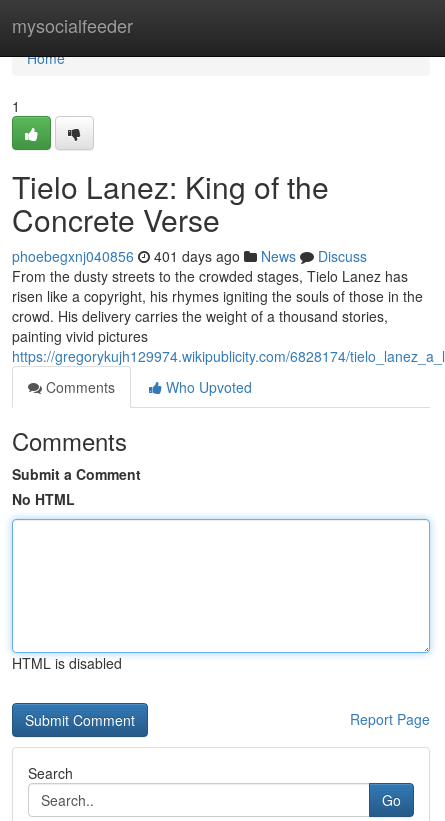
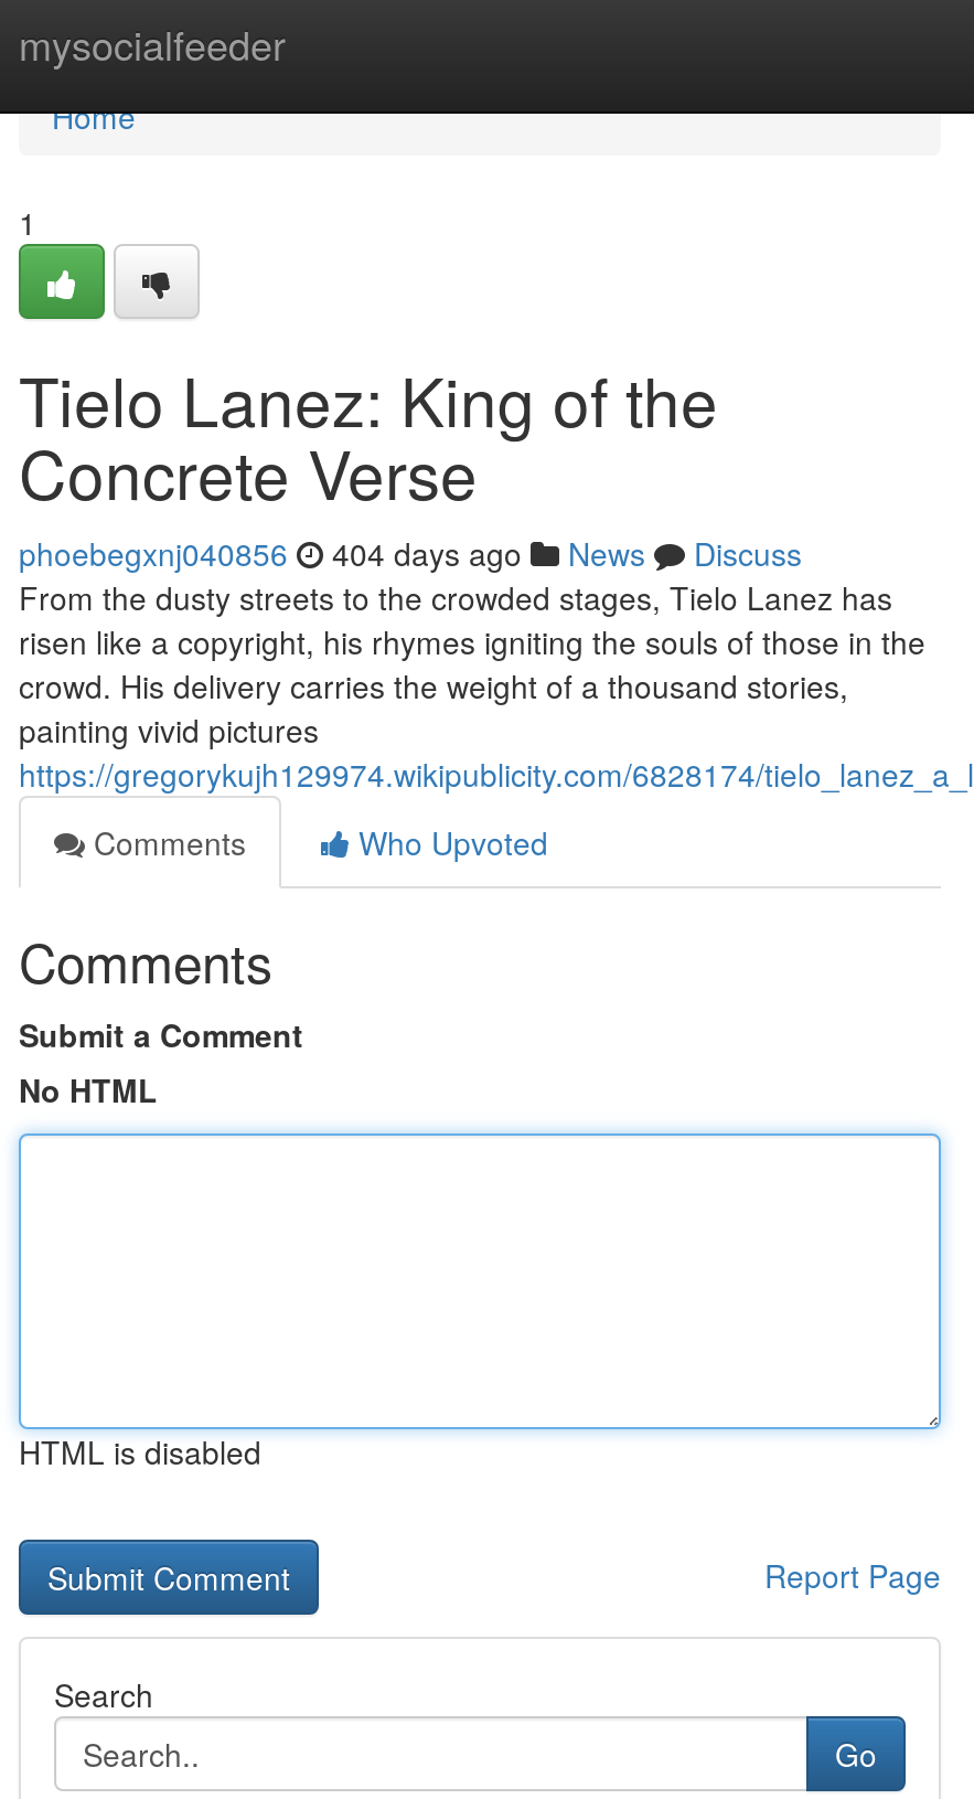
[12,246,367,266] phoebegxnj040856 401 days ago News Discuss -> [19,531,802,575] phoebegxnj040856 404 days ago News Discuss

